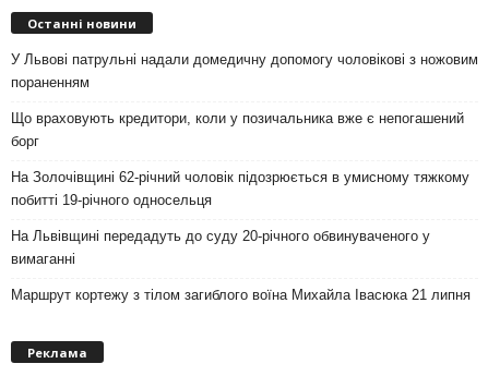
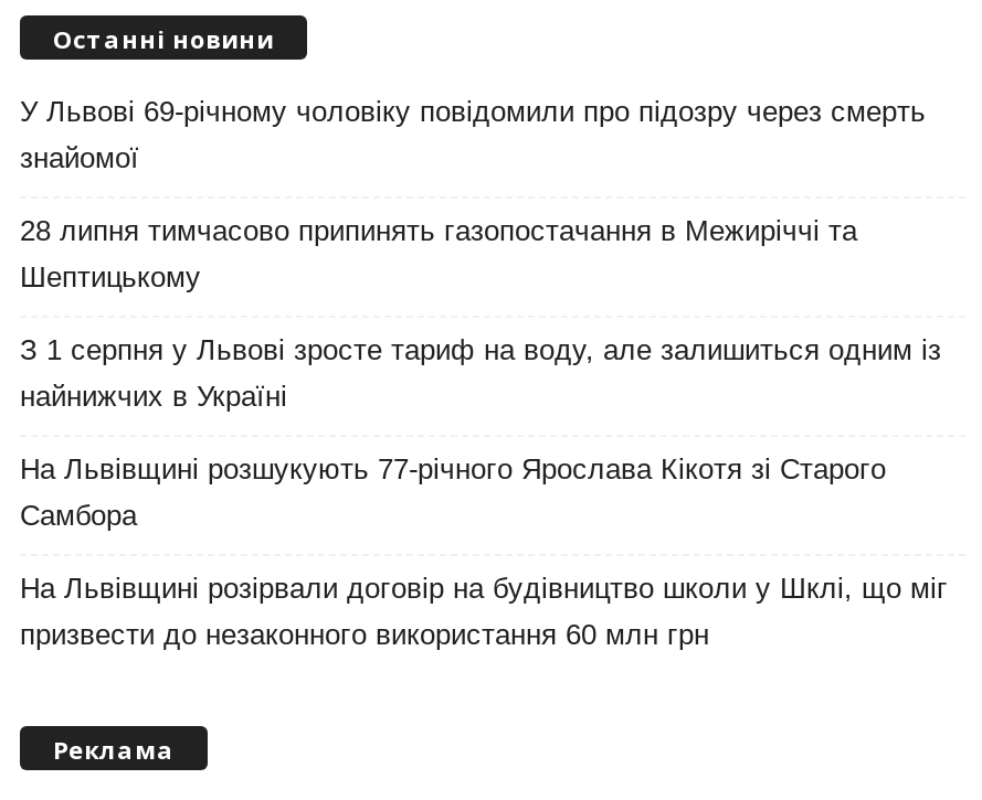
[11,52,478,91] У Львові патрульні надали домедичну допомогу чоловікові з ножовим | пораненням -> [20,94,926,174] У Львові 69-річному чоловіку повідомили про підозру через смерть | знайомої
[11,110,464,150] Що враховують кредитори, коли у позичальника вже є непогашений | борг -> [20,214,857,293] 28 липня тимчасово припинять газопостачання в Межиріччі та | Шептицькому
[11,169,469,208] На Золочівщині 62-річний чоловік підозрюється в умисному тяжкому | побитті 19-річного односельця -> [20,333,941,412] З 1 серпня у Львові зросте тариф на воду, але залишиться одним із | найнижчих в Україні
[11,228,430,267] На Львівщині передадуть до суду 20-річного обвинуваченого у | вимаганні -> [20,452,886,531] На Львівщині розшукують 77-річного Ярослава Кікотя зі Старого | Самбора
[11,287,471,303] Маршрут кортежу з тілом загиблого воїна Михайла Івасюка 21 липня -> [20,571,948,651] На Львівщині розірвали договір на будівництво школи у Шклі, що міг | призвести до незаконного використання 60 млн грн

